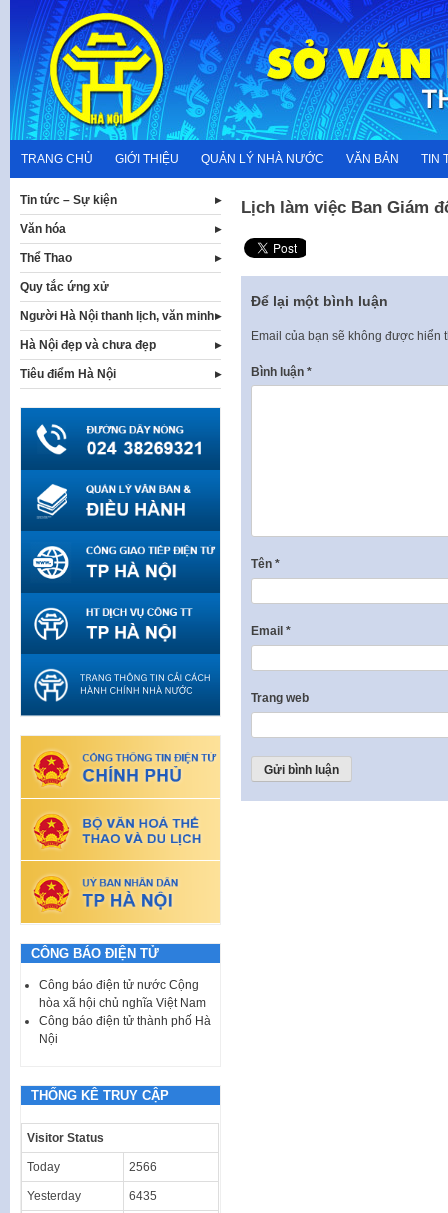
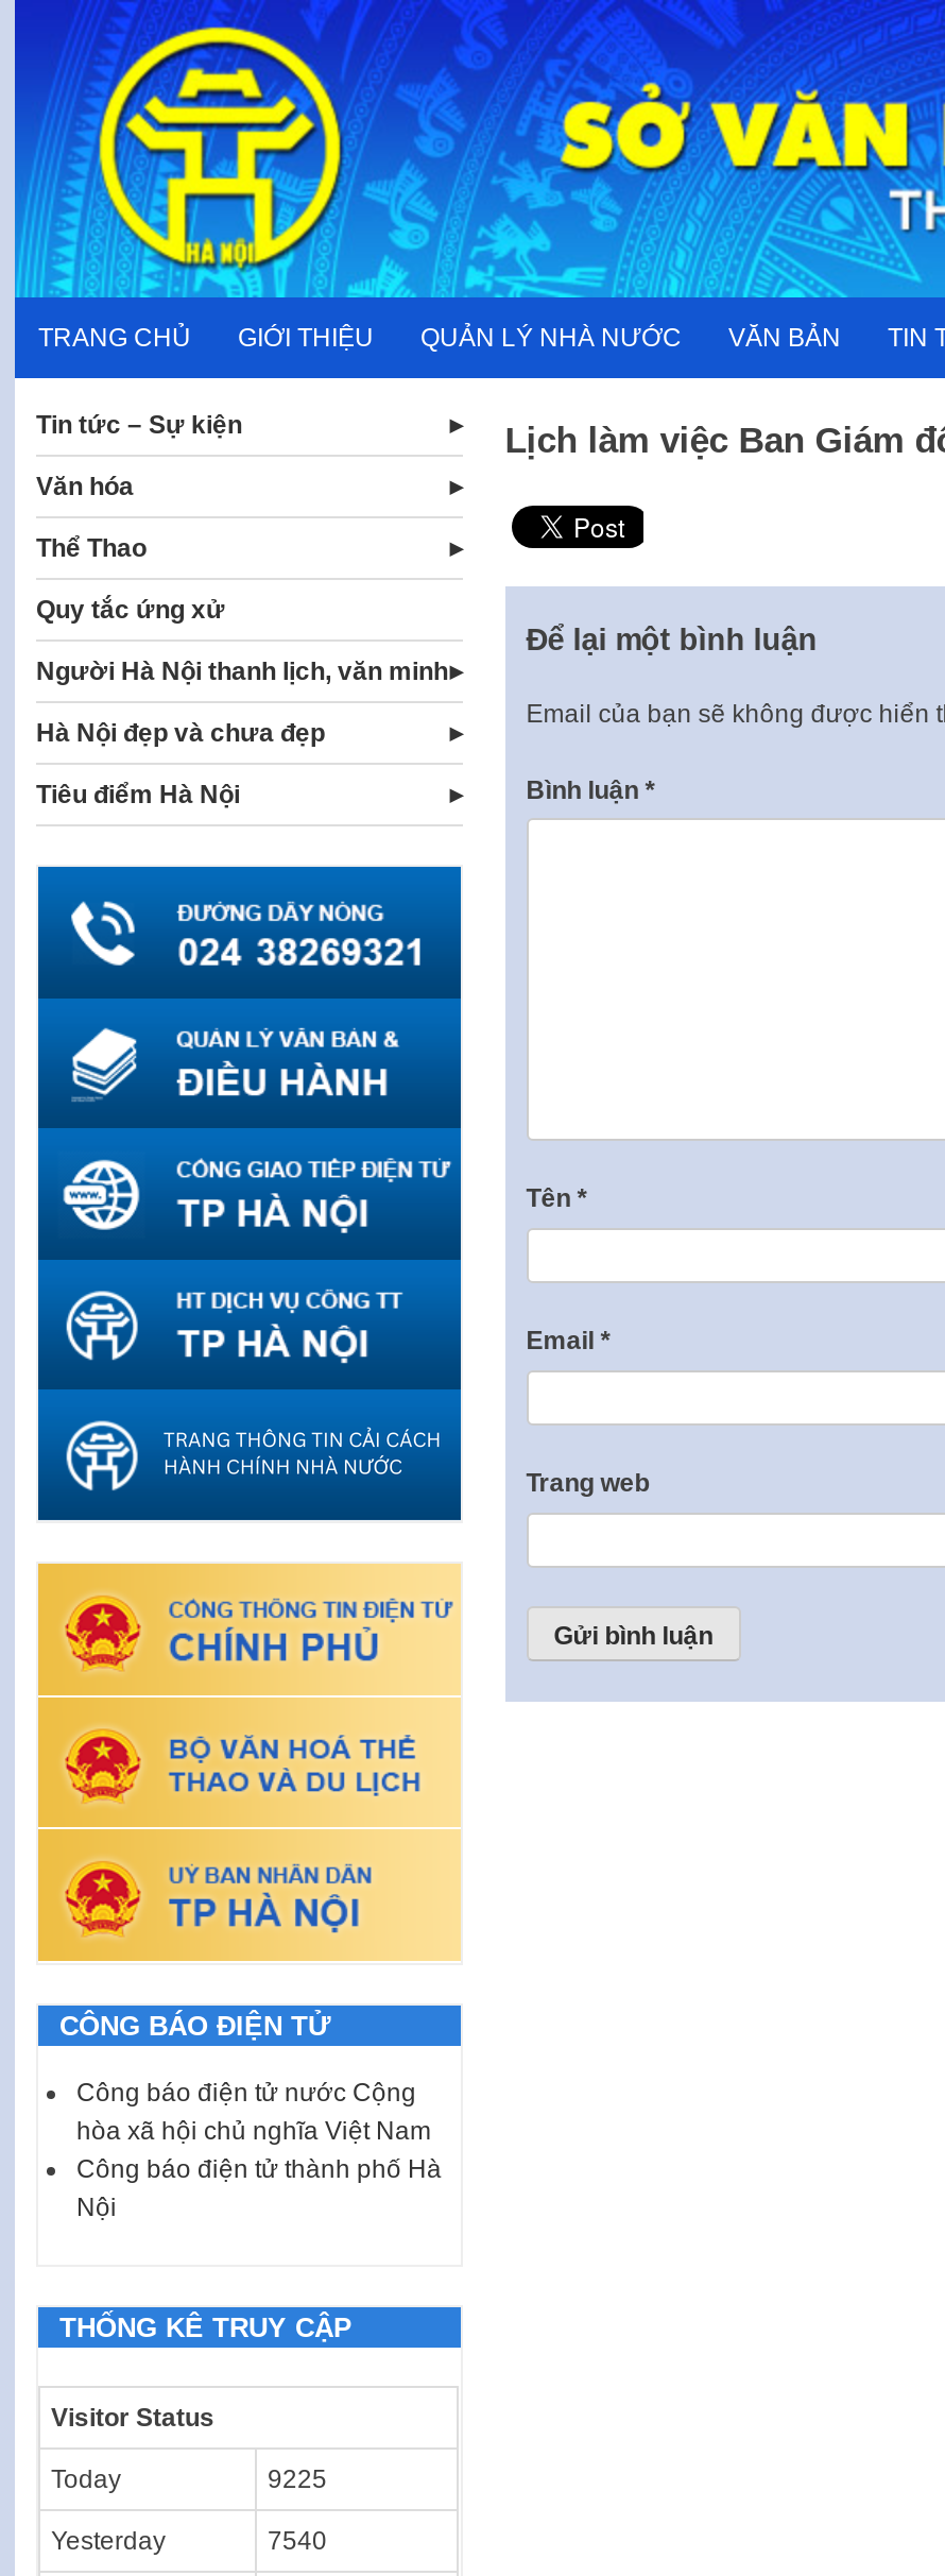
[129,1160,157,1174] 2566 -> [268,2464,327,2494] 9225
[129,1189,157,1203] 6435 -> [268,2526,327,2556] 7540

